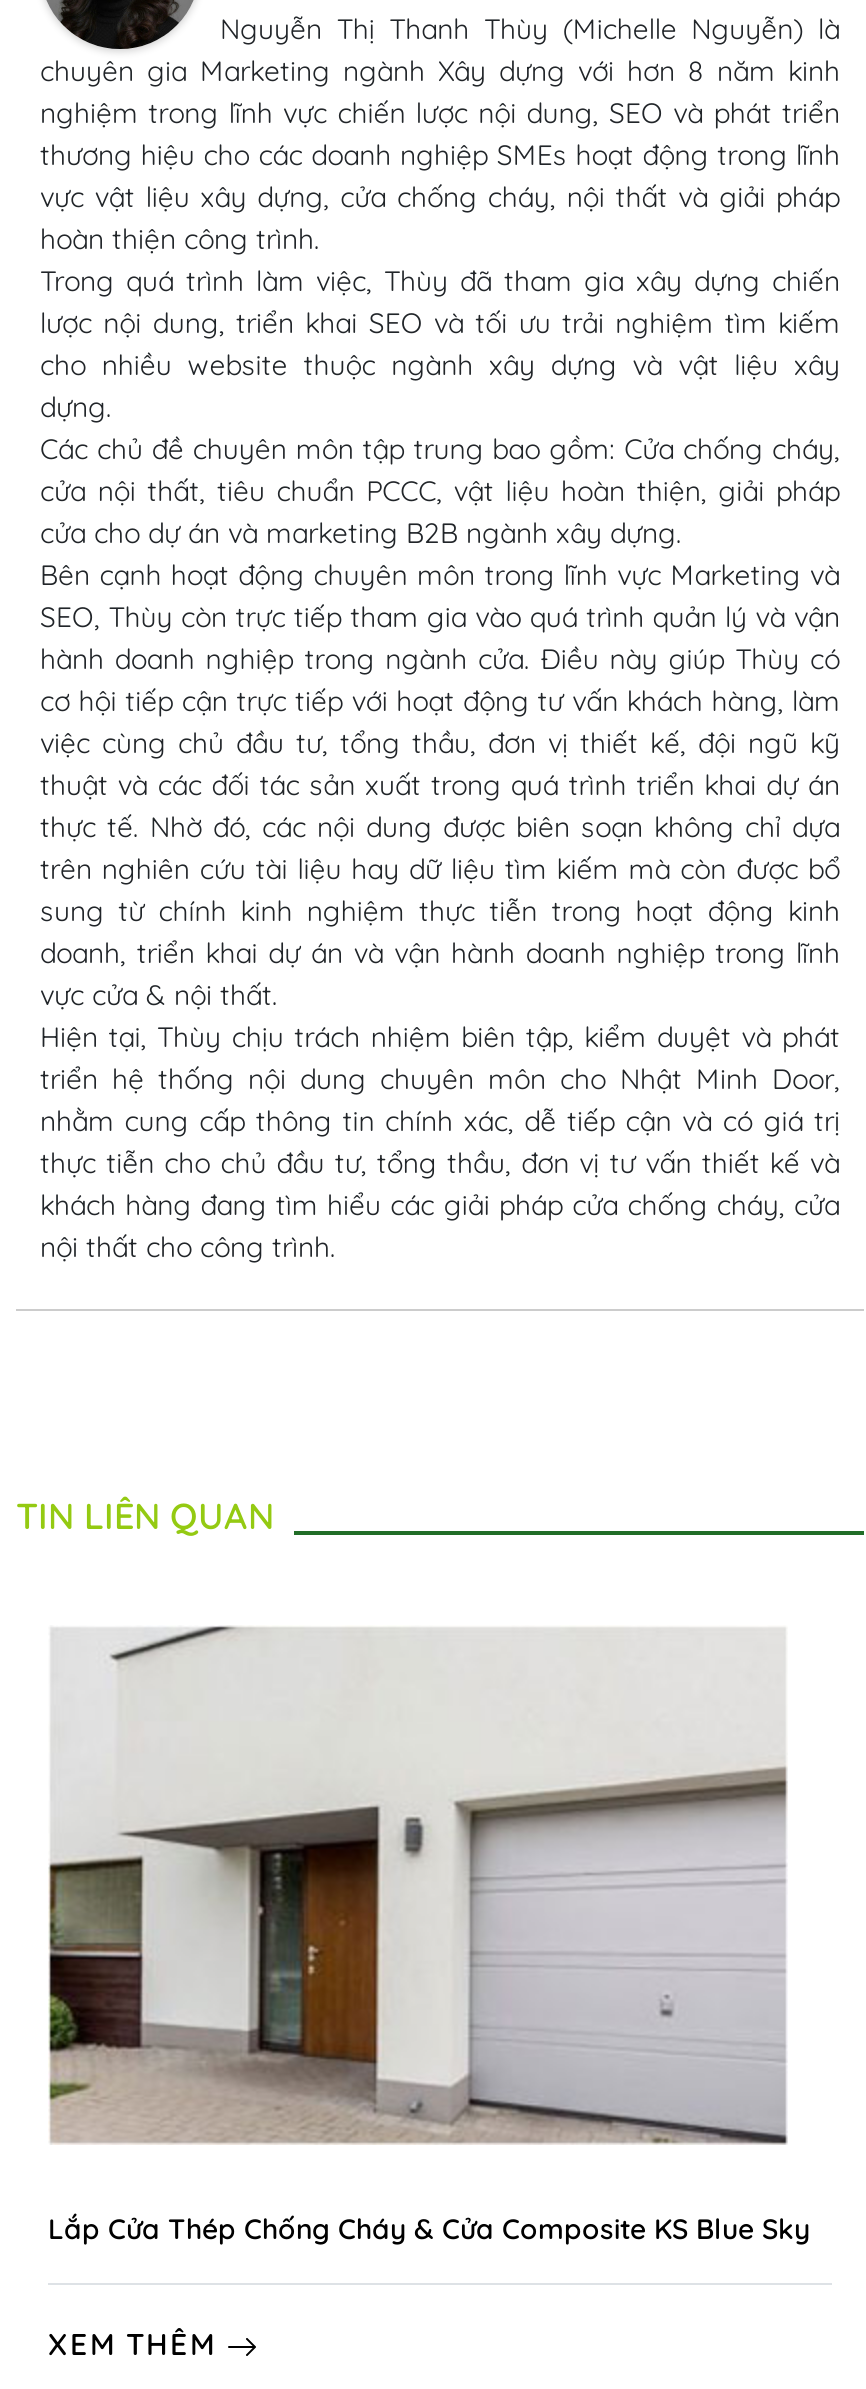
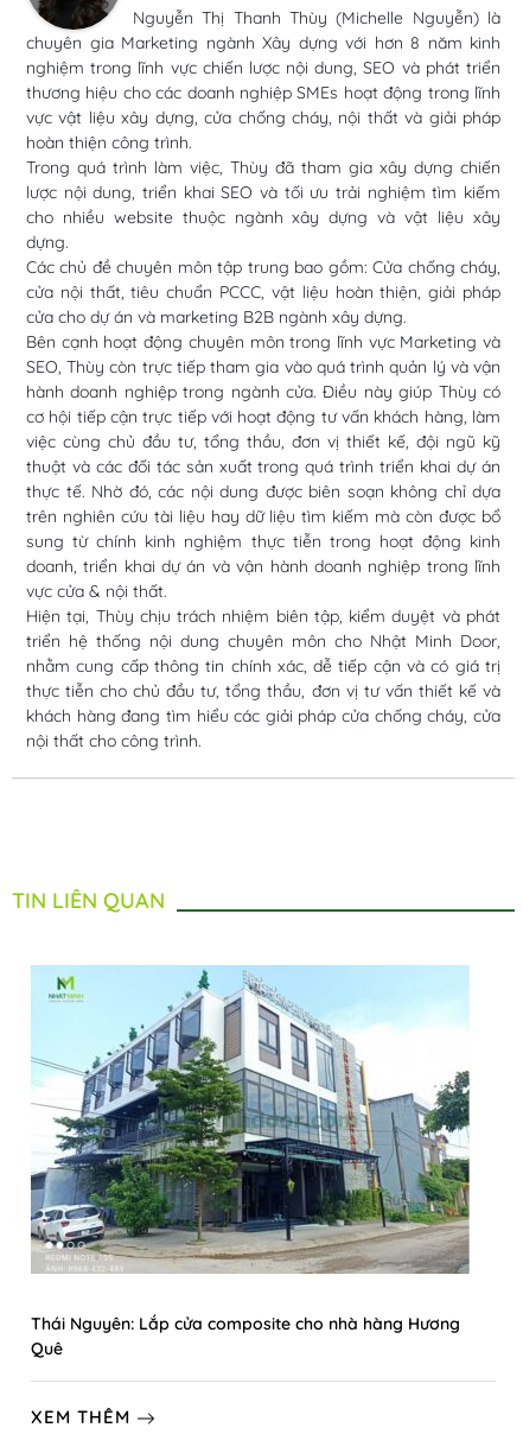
[48,1624,810,2248] [image] | Lắp Cửa Thép Chống Cháy & Cửa Composite KS Blue Sky -> [31,965,470,1359] [image] | Thái Nguyên: Lắp cửa composite cho nhà hàng Hương | Quê

